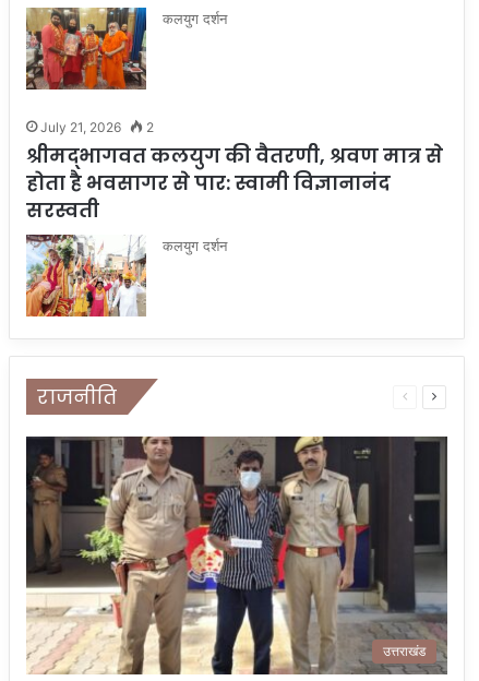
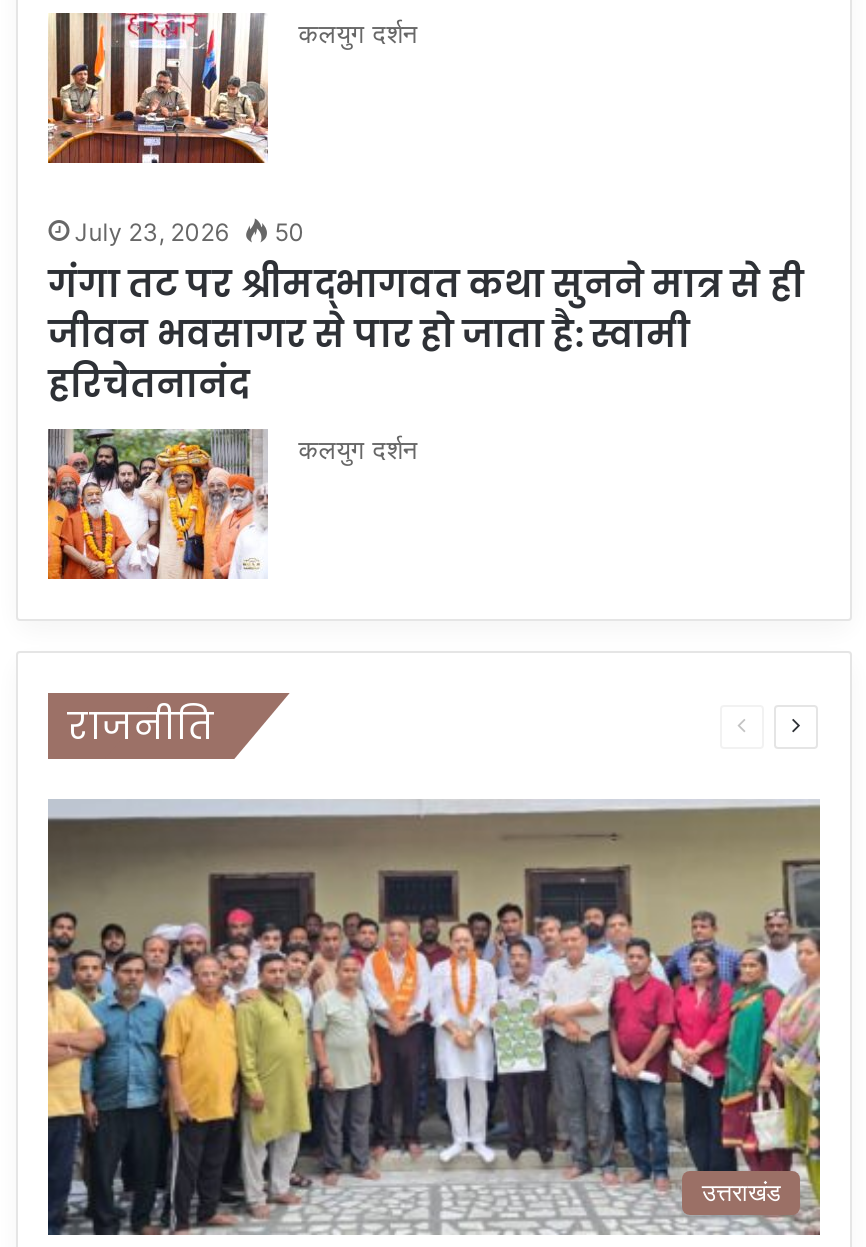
[25,7,443,224] [image] | July 21, 2026 | 2 | श्रीमद्भागवत कलयुग की वैतरणी, श्रवण मात्र से | होता है भवसागर से पार: स्वामी विज्ञानानंद | सरस्वती -> [46,12,805,410] [image] | July 23, 2026 | 50 | गंगा तट पर श्रीमद्भागवत कथा सुनने मात्र से ही | जीवन भवसागर से पार हो जाता है: स्वामी | हरिचेतनानंद
[26,235,147,318] [image] -> [46,428,268,580] [image]
[25,435,448,676] [image] -> [46,800,822,1236] [image]

